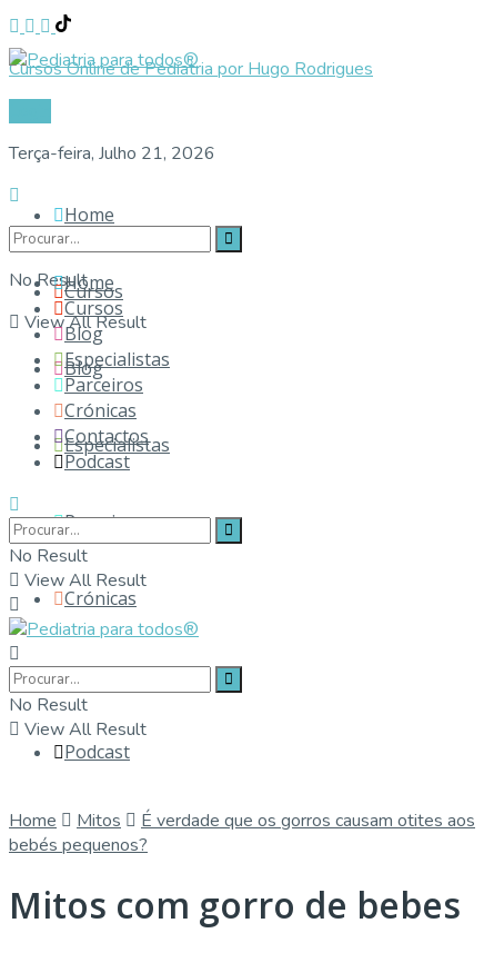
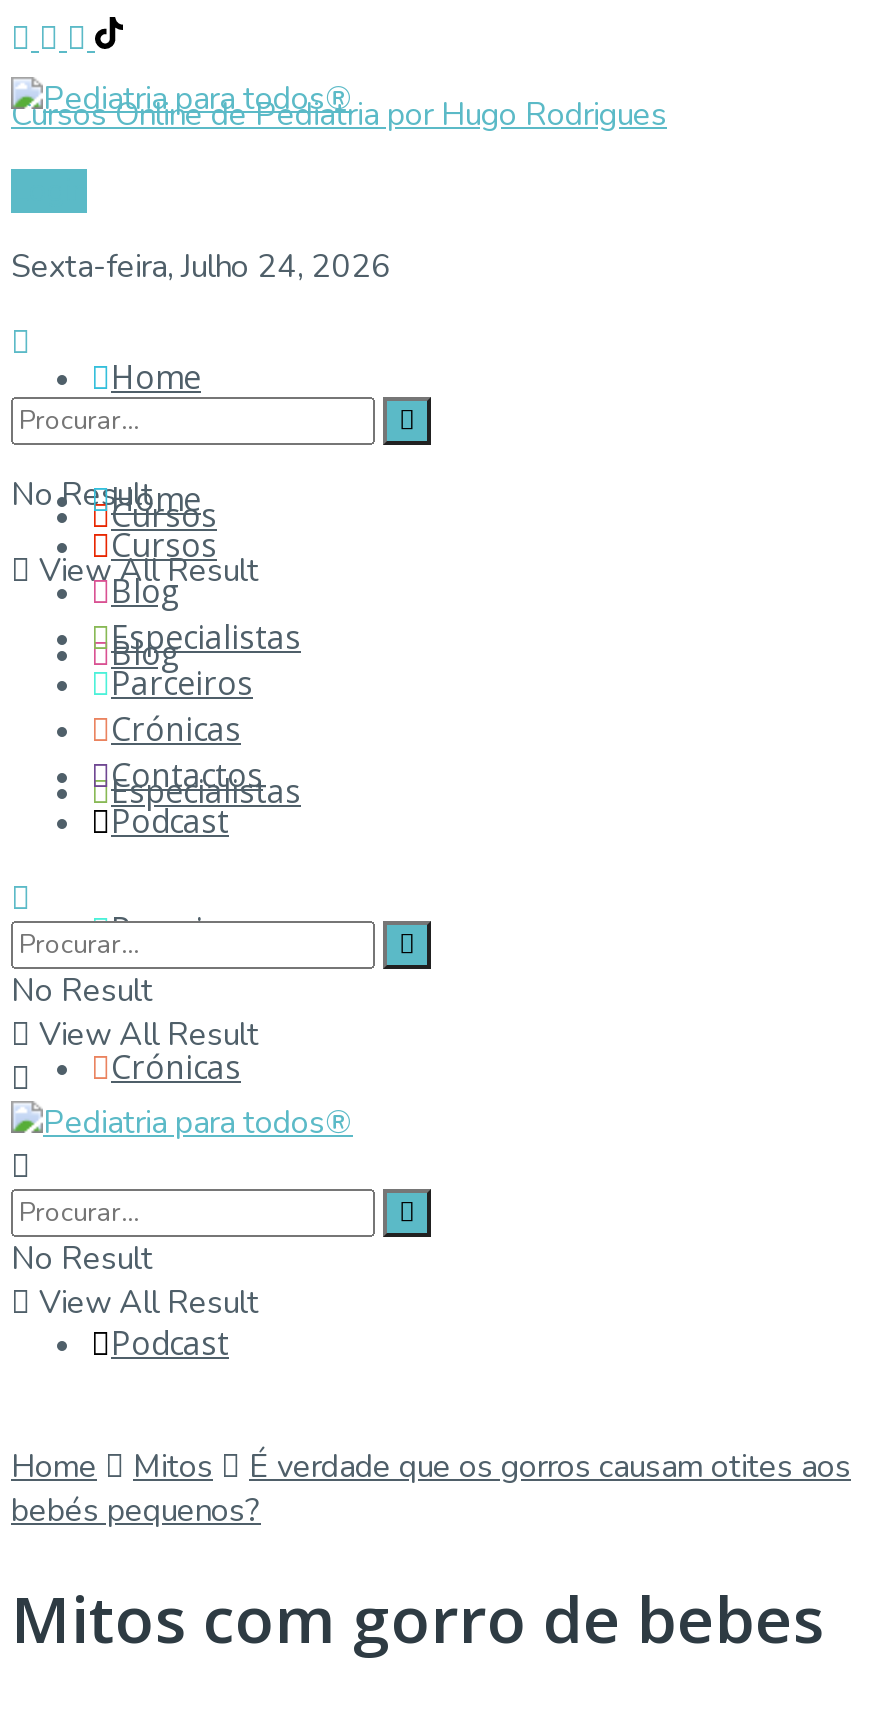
[9,141,215,166] Terça-feira, Julho 21, 2026 -> [11,245,391,289] Sexta-feira, Julho 24, 2026

